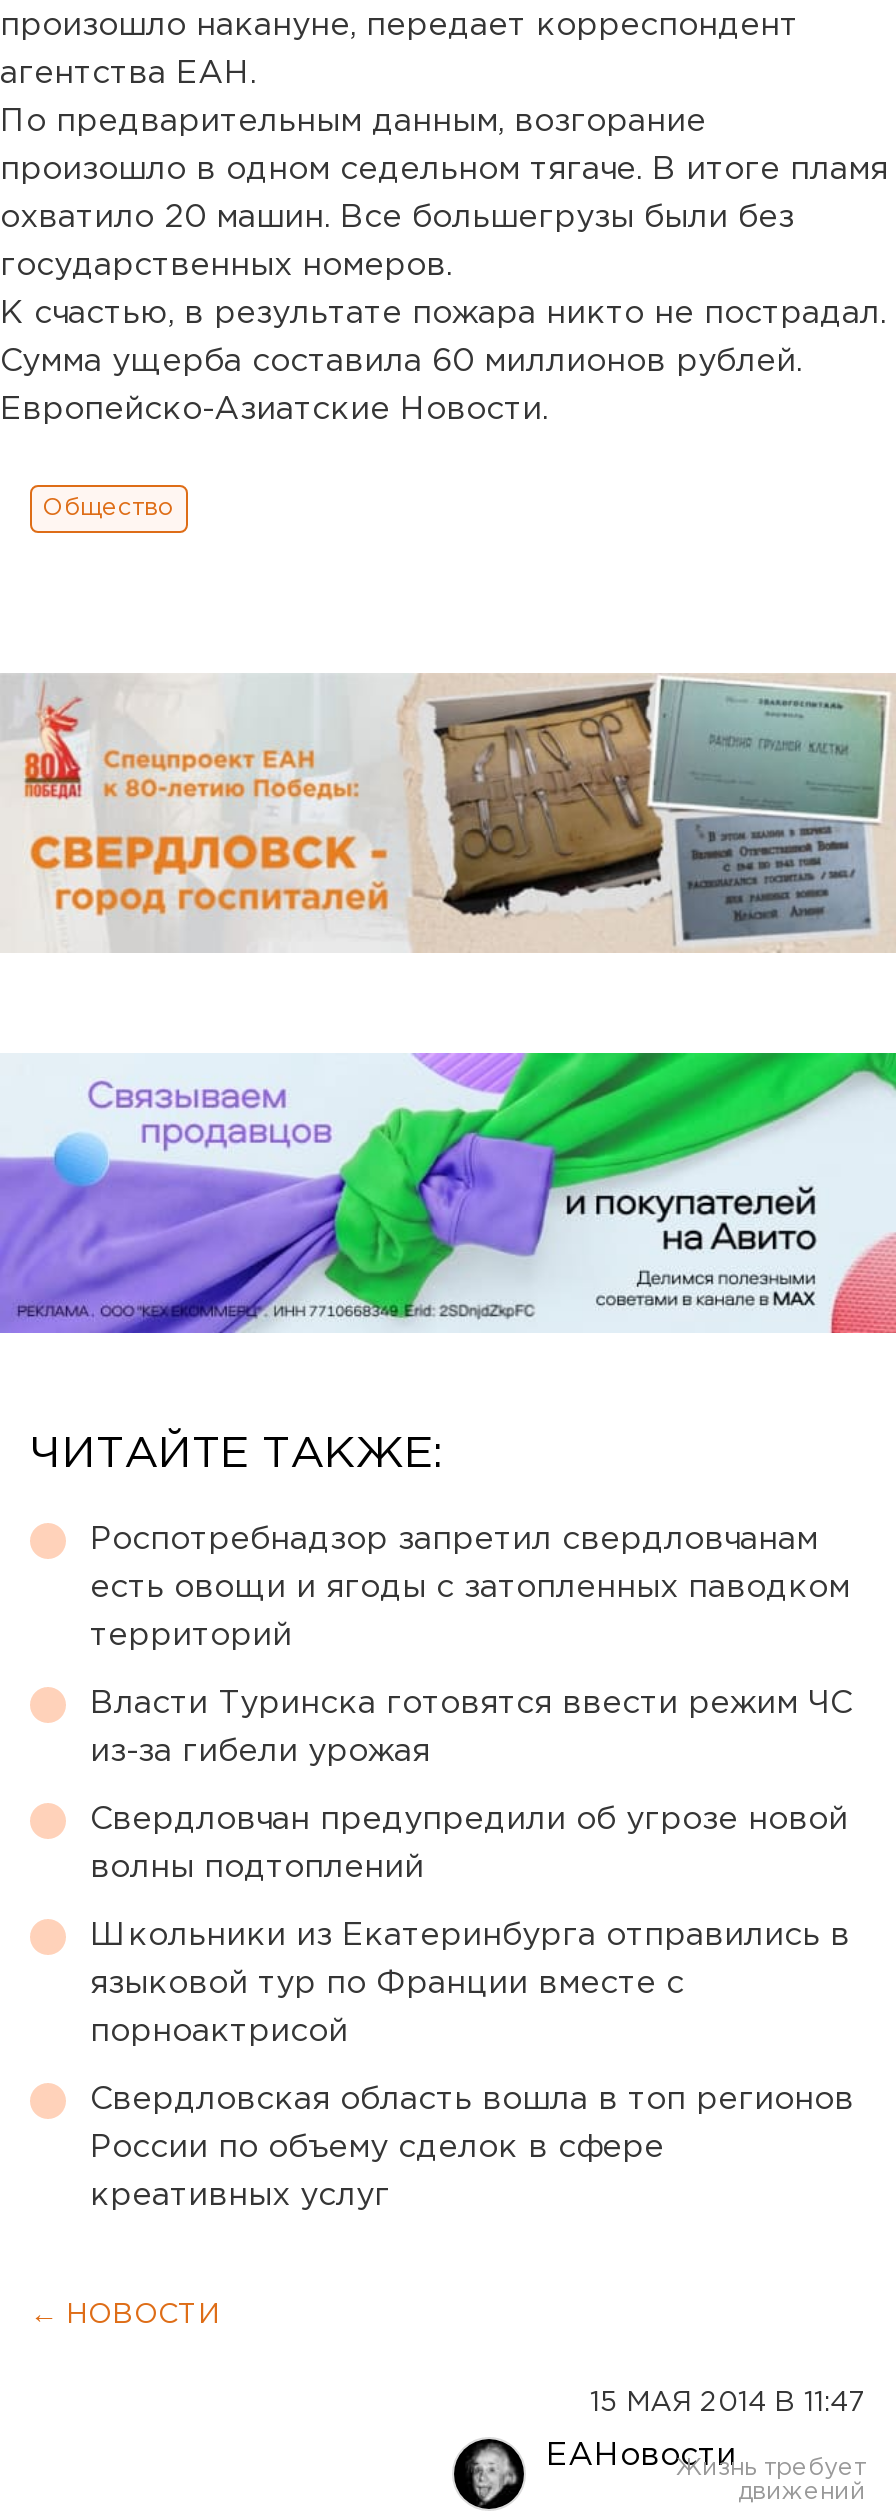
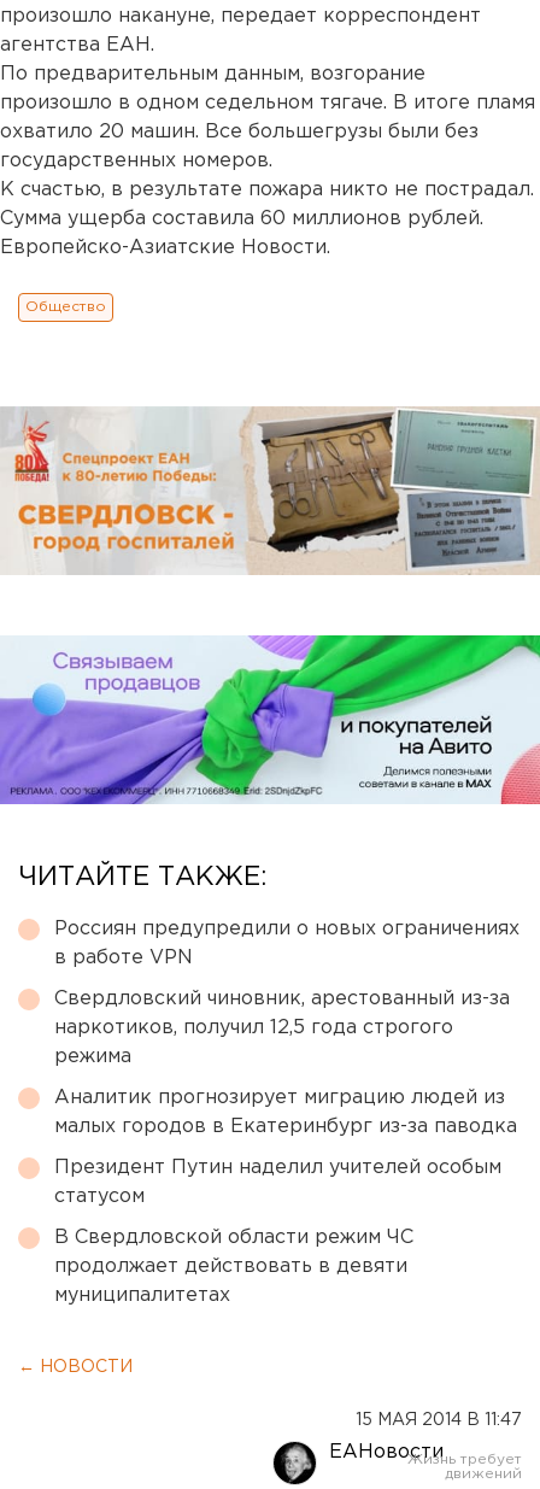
[90,1525,854,2211] Роспотребнадзор запретил свердловчанам | есть овощи и ягоды с затопленных паводком | территорий | Власти Туринска готовятся ввести режим ЧС | из-за гибели урожая | Свердловчан предупредили об угрозе новой | волны подтоплений | Школьники из Екатеринбурга отправились в | языковой тур по Франции вместе с | порноактрисой | Свердловская область вошла в топ регионов | России по объему сделок в сфере | креативных услуг -> [54,920,520,1305] Россиян предупредили о новых ограничениях | в работе VPN | Свердловский чиновник, арестованный из-за | наркотиков, получил 12,5 года строгого | режима | Аналитик прогнозирует миграцию людей из | малых городов в Екатеринбург из-за паводка | Президент Путин наделил учителей особым | статусом | В Свердловской области режим ЧС | продолжает действовать в девяти | муниципалитетах

